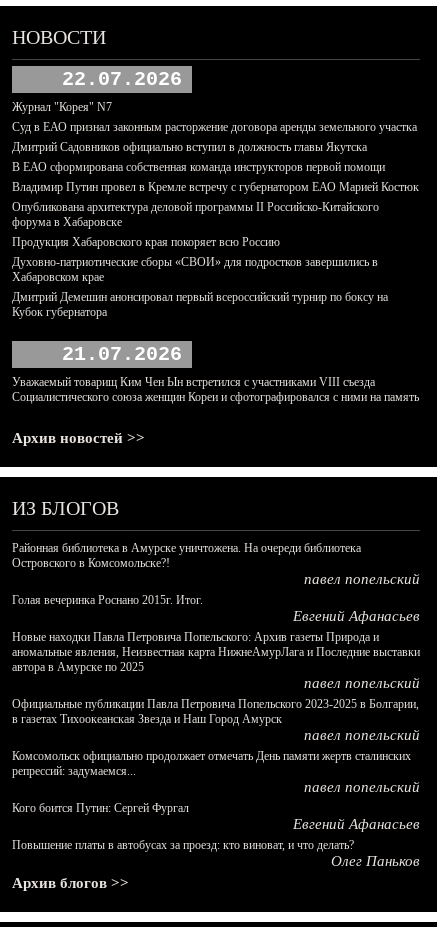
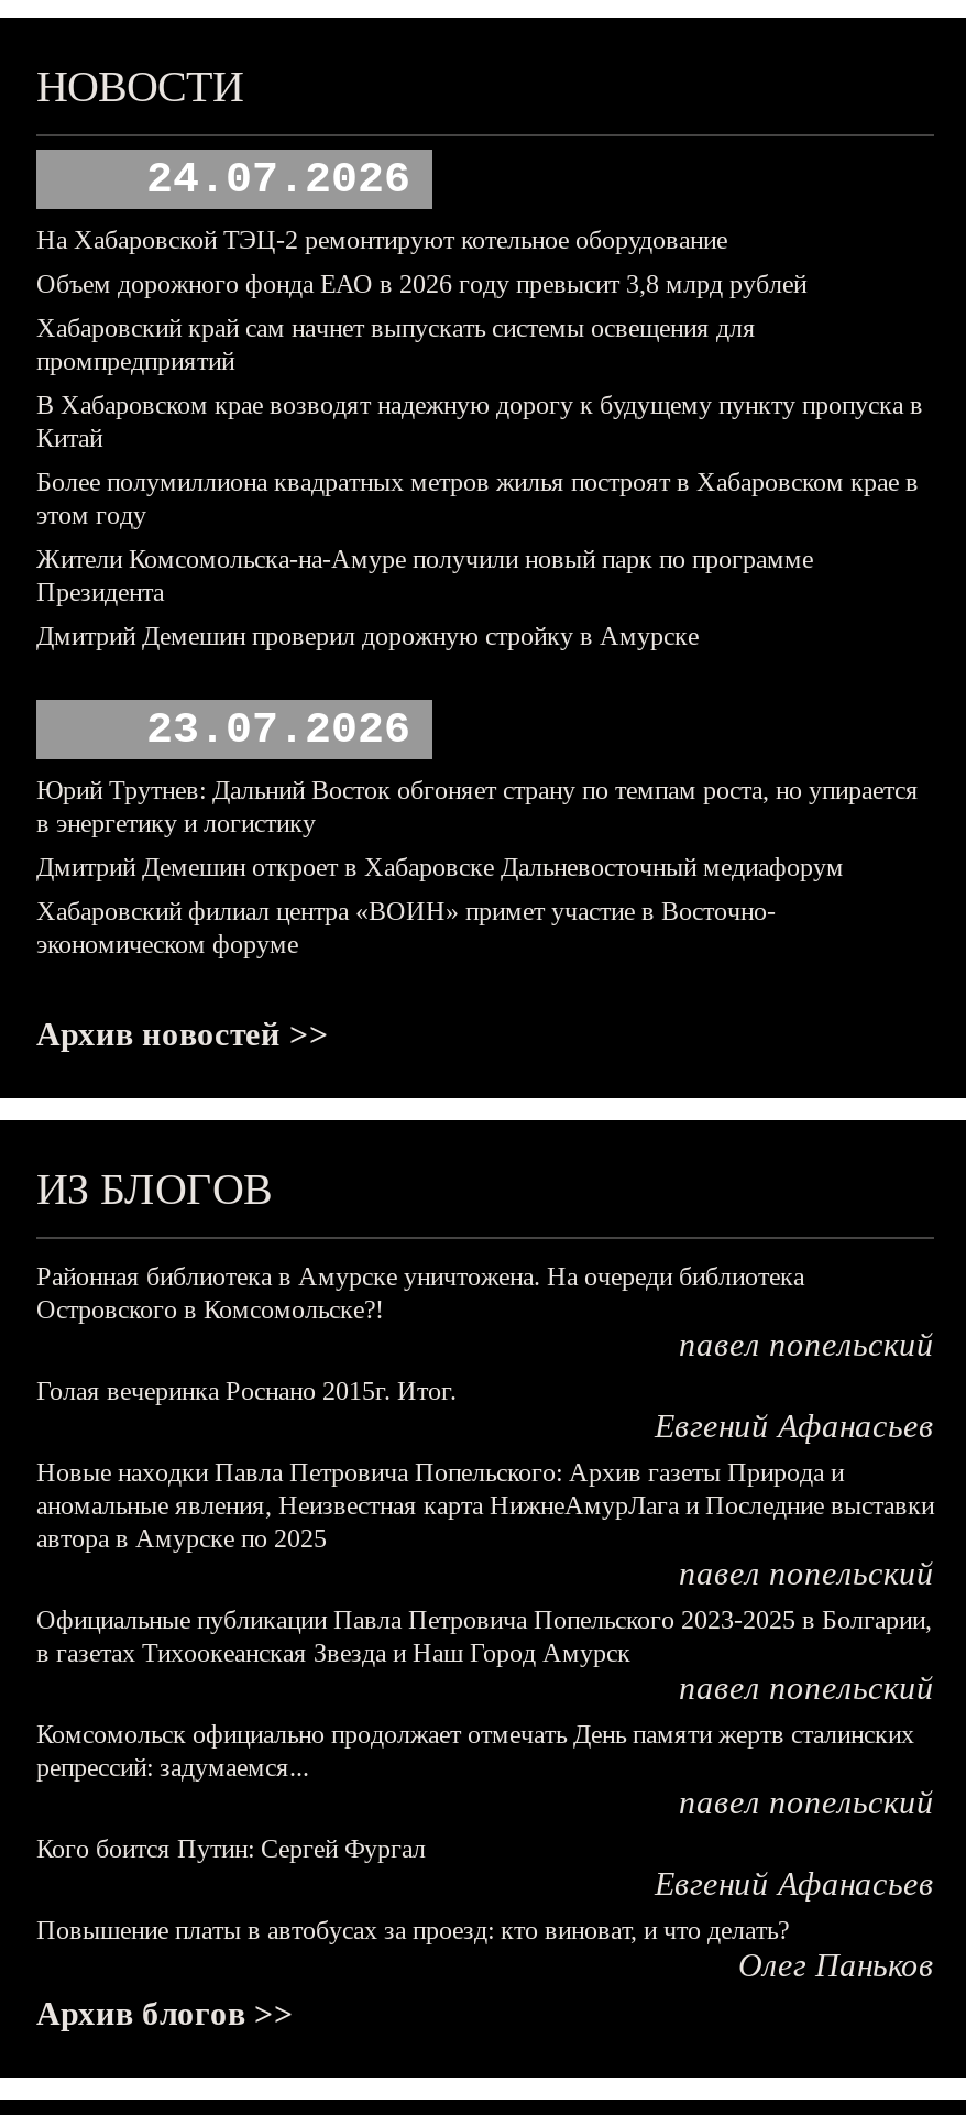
[12,68,419,319] 22.07.2026 | Журнал "Корея" N7 | Суд в ЕАО признал законным расторжение договора аренды земельного участка | Дмитрий Садовников официально вступил в должность главы Якутска | В ЕАО сформирована собственная команда инструкторов первой помощи | Владимир Путин провел в Кремле встречу с губернатором ЕАО Марией Костюк | Опубликована архитектура деловой программы II Российско-Китайского | форума в Хабаровске | Продукция Хабаровского края покоряет всю Россию | Духовно-патриотические сборы «СВОИ» для подростков завершились в | Хабаровском крае | Дмитрий Демешин анонсировал первый всероссийский турнир по боксу на | Кубок губернатора -> [36,154,923,651] 24.07.2026 | На Хабаровской ТЭЦ-2 ремонтируют котельное оборудование | Объем дорожного фонда ЕАО в 2026 году превысит 3,8 млрд рублей | Хабаровский край сам начнет выпускать системы освещения для | промпредприятий | В Хабаровском крае возводят надежную дорогу к будущему пункту пропуска в | Китай | Более полумиллиона квадратных метров жилья построят в Хабаровском крае в | этом году | Жители Комсомольска-на-Амуре получили новый парк по программе | Президента | Дмитрий Демешин проверил дорожную стройку в Амурске
[12,343,419,404] 21.07.2026 | Уважаемый товарищ Ким Чен Ын встретился с участниками VIII съезда | Социалистического союза женщин Кореи и сфотографировался с ними на память -> [36,704,919,960] 23.07.2026 | Юрий Трутнев: Дальний Восток обгоняет страну по темпам роста, но упирается | в энергетику и логистику | Дмитрий Демешин откроет в Хабаровске Дальневосточный медиафорум | Хабаровский филиал центра «ВОИН» примет участие в Восточно- | экономическом форуме

